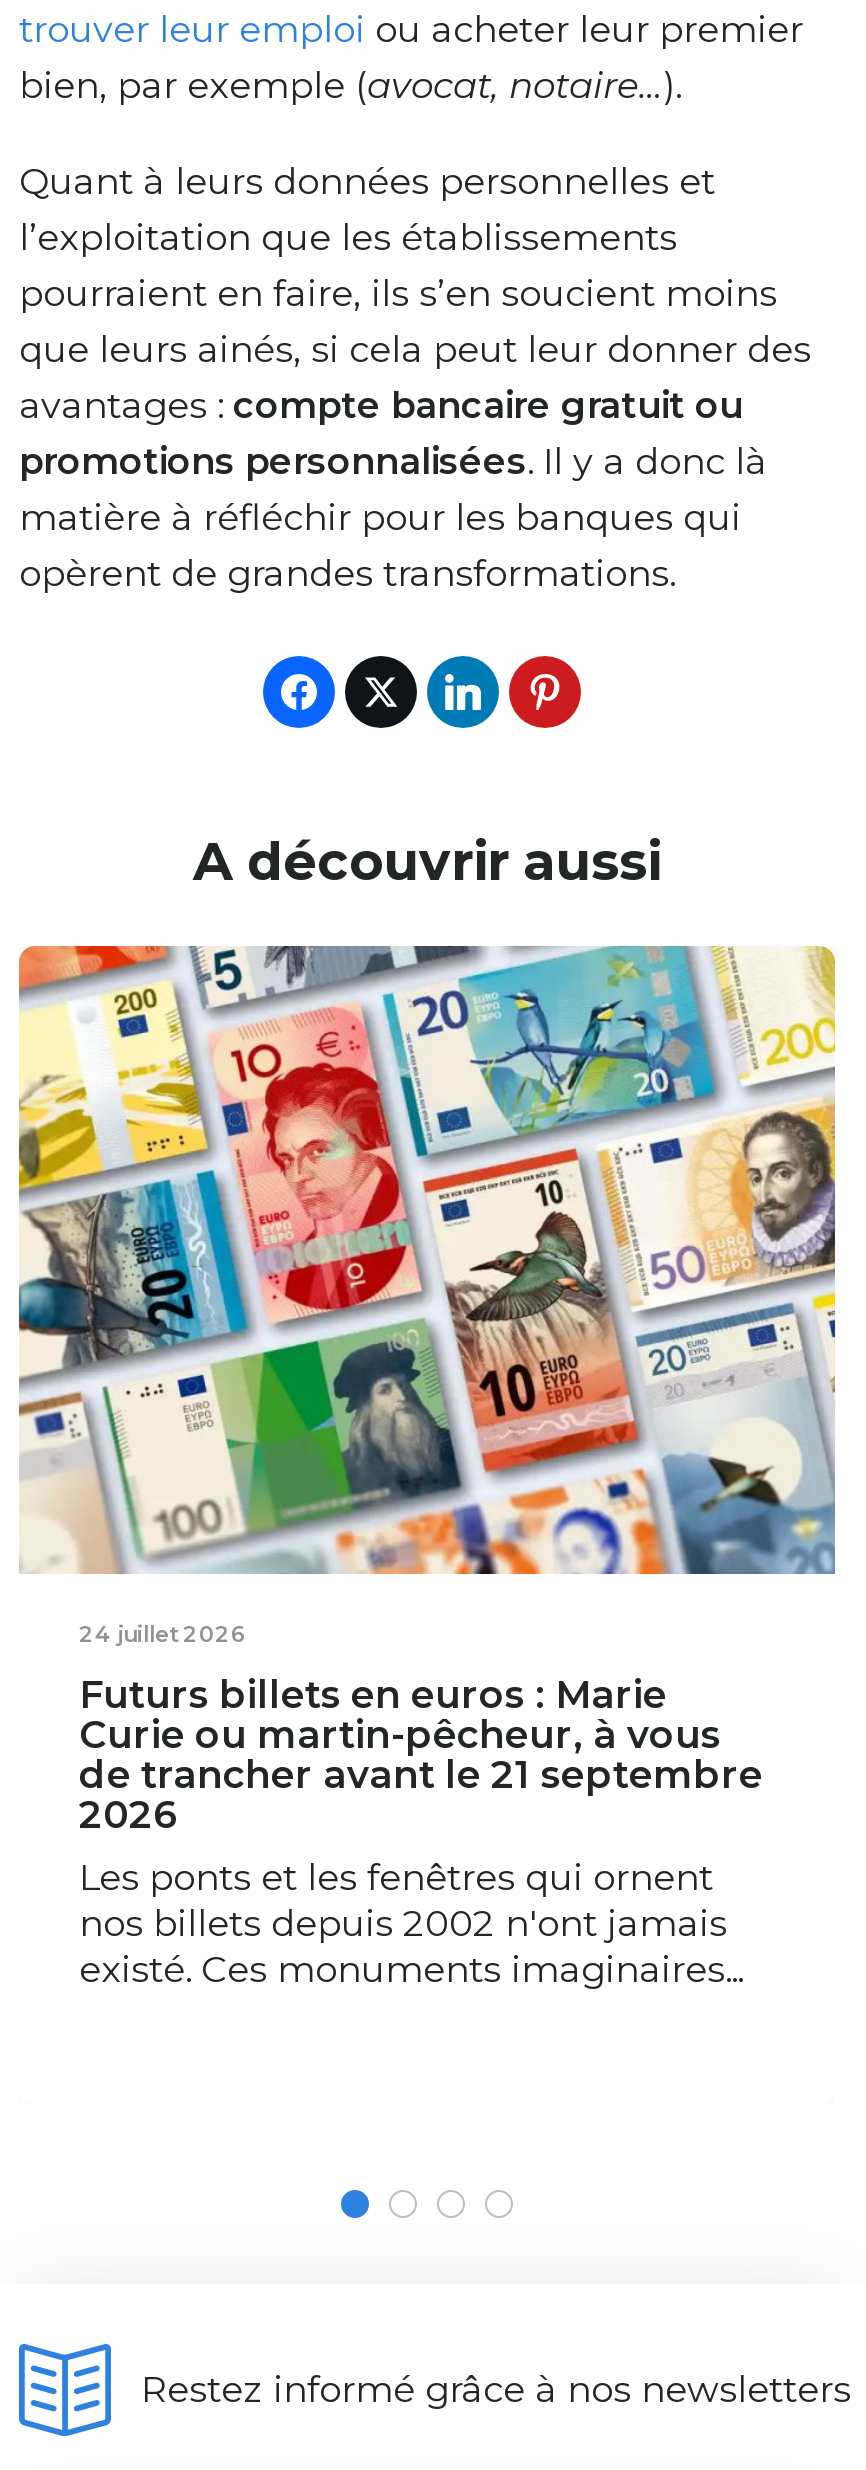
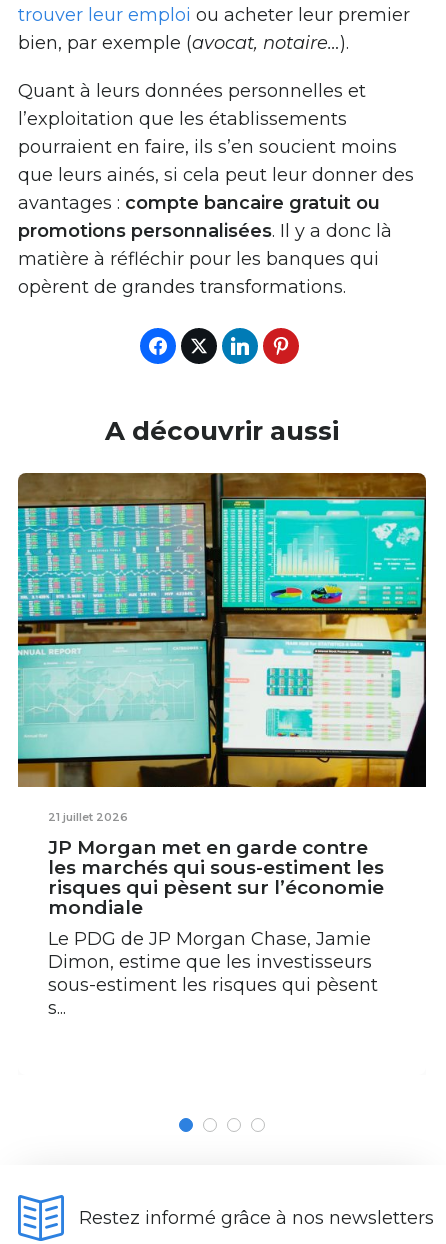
[17,944,837,1647] [image] | 24 juillet 2026 -> [17,472,427,824] [image] | 21 juillet 2026
[79,1671,763,1991] Futurs billets en euros : Marie | Curie ou martin-pêcheur, à vous | de trancher avant le 21 septembre | 2026 | Les ponts et les fenêtres qui ornent | nos billets depuis 2002 n'ont jamais | existé. Ces monuments imaginaires... -> [48,836,384,1019] JP Morgan met en garde contre | les marchés qui sous-estiment les | risques qui pèsent sur l’économie | mondiale | Le PDG de JP Morgan Chase, Jamie | Dimon, estime que les investisseurs | sous-estiment les risques qui pèsent | s...

